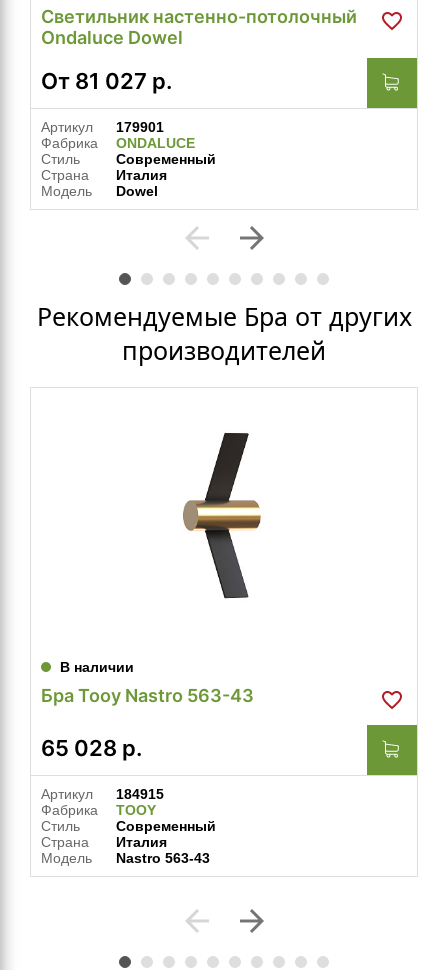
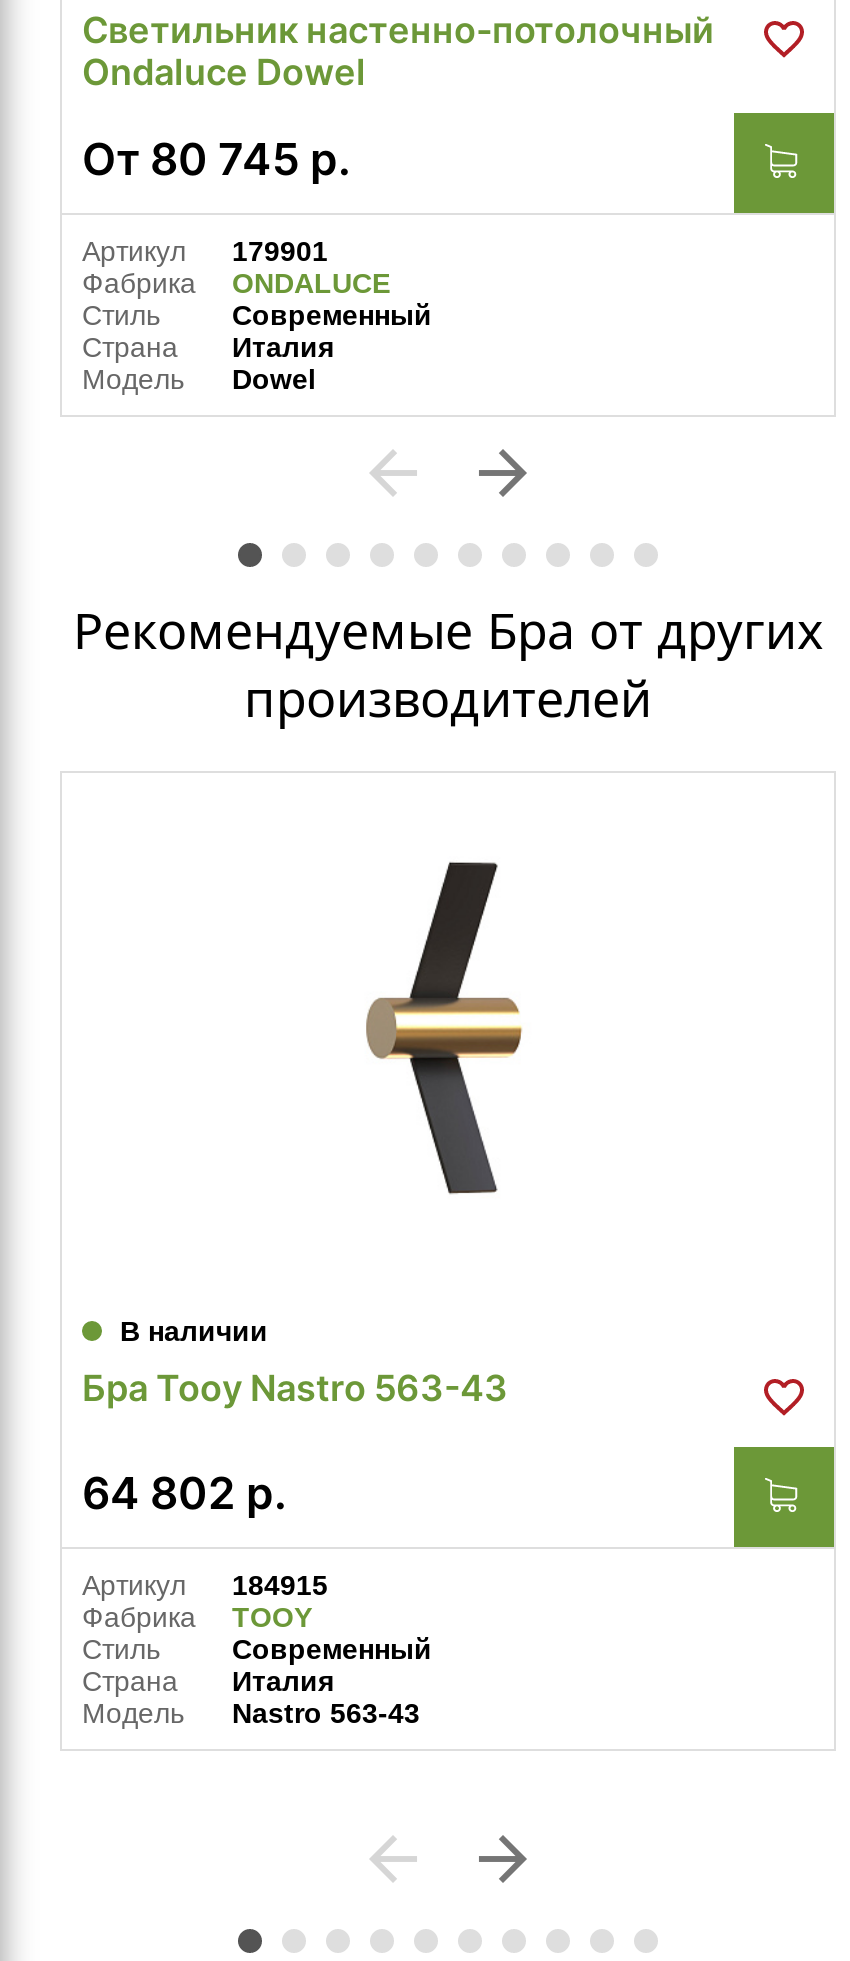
[41,68,172,94] От 81 027 р. -> [82,133,350,185] От 80 745 р.
[41,735,142,761] 65 028 р. -> [82,1467,286,1519] 64 802 р.

